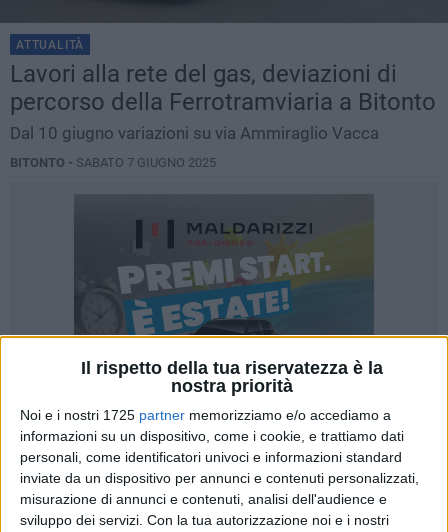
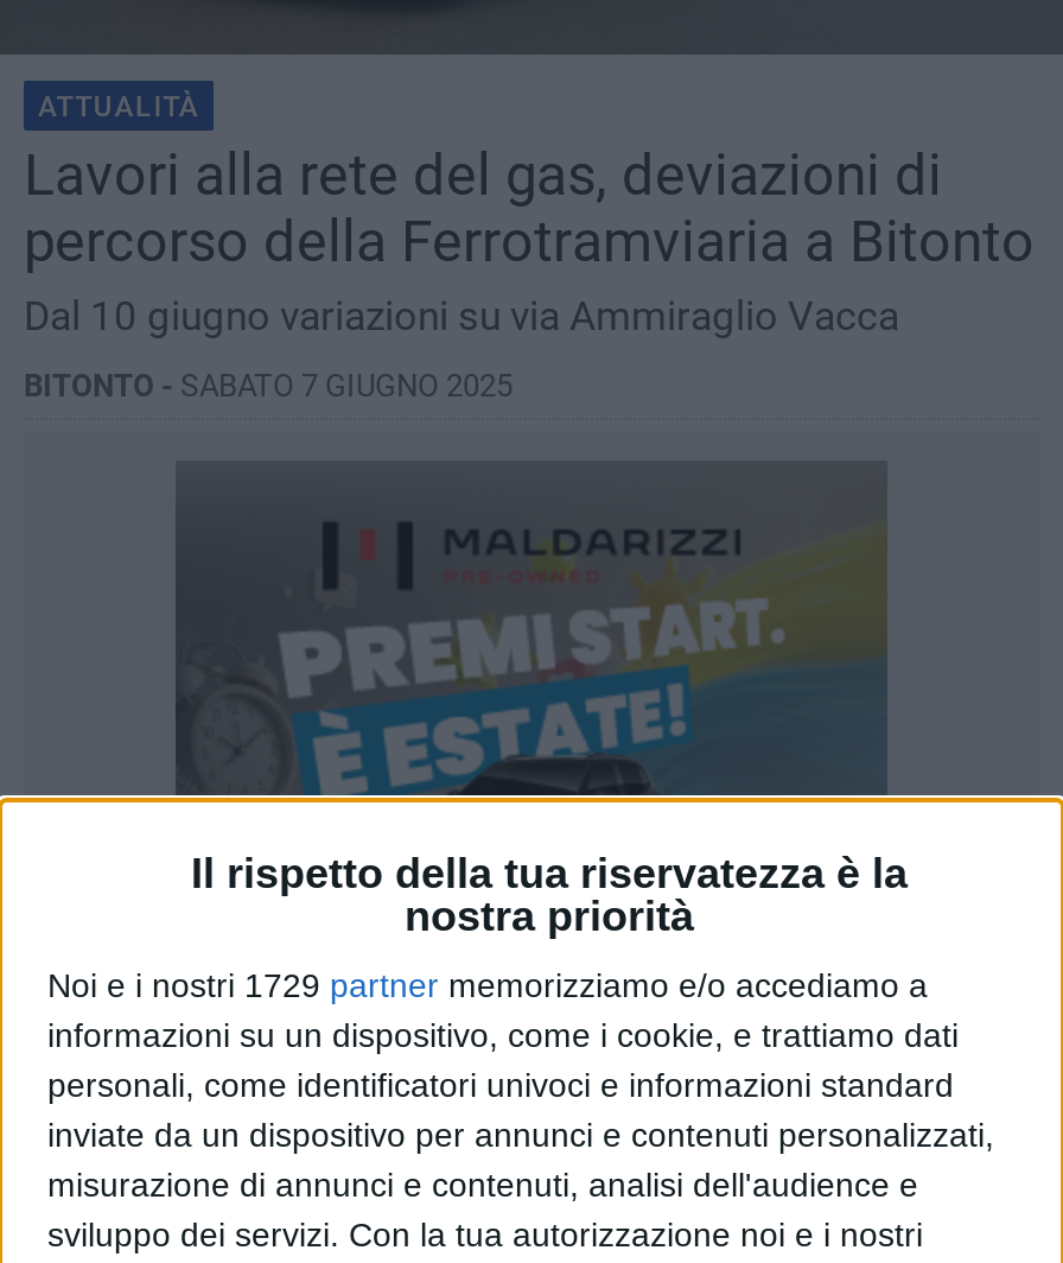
[20,407,391,423] Noi e i nostri 1725 partner memorizziamo e/o accediamo a -> [47,966,928,1004] Noi e i nostri 1729 partner memorizziamo e/o accediamo a

